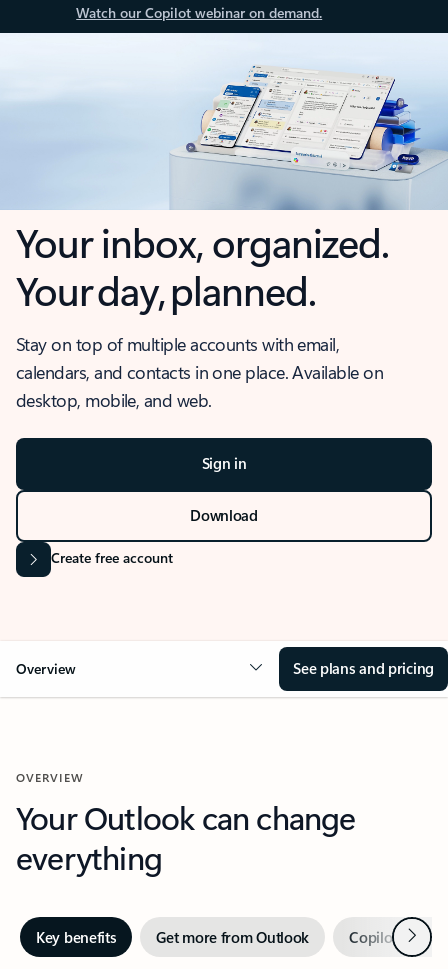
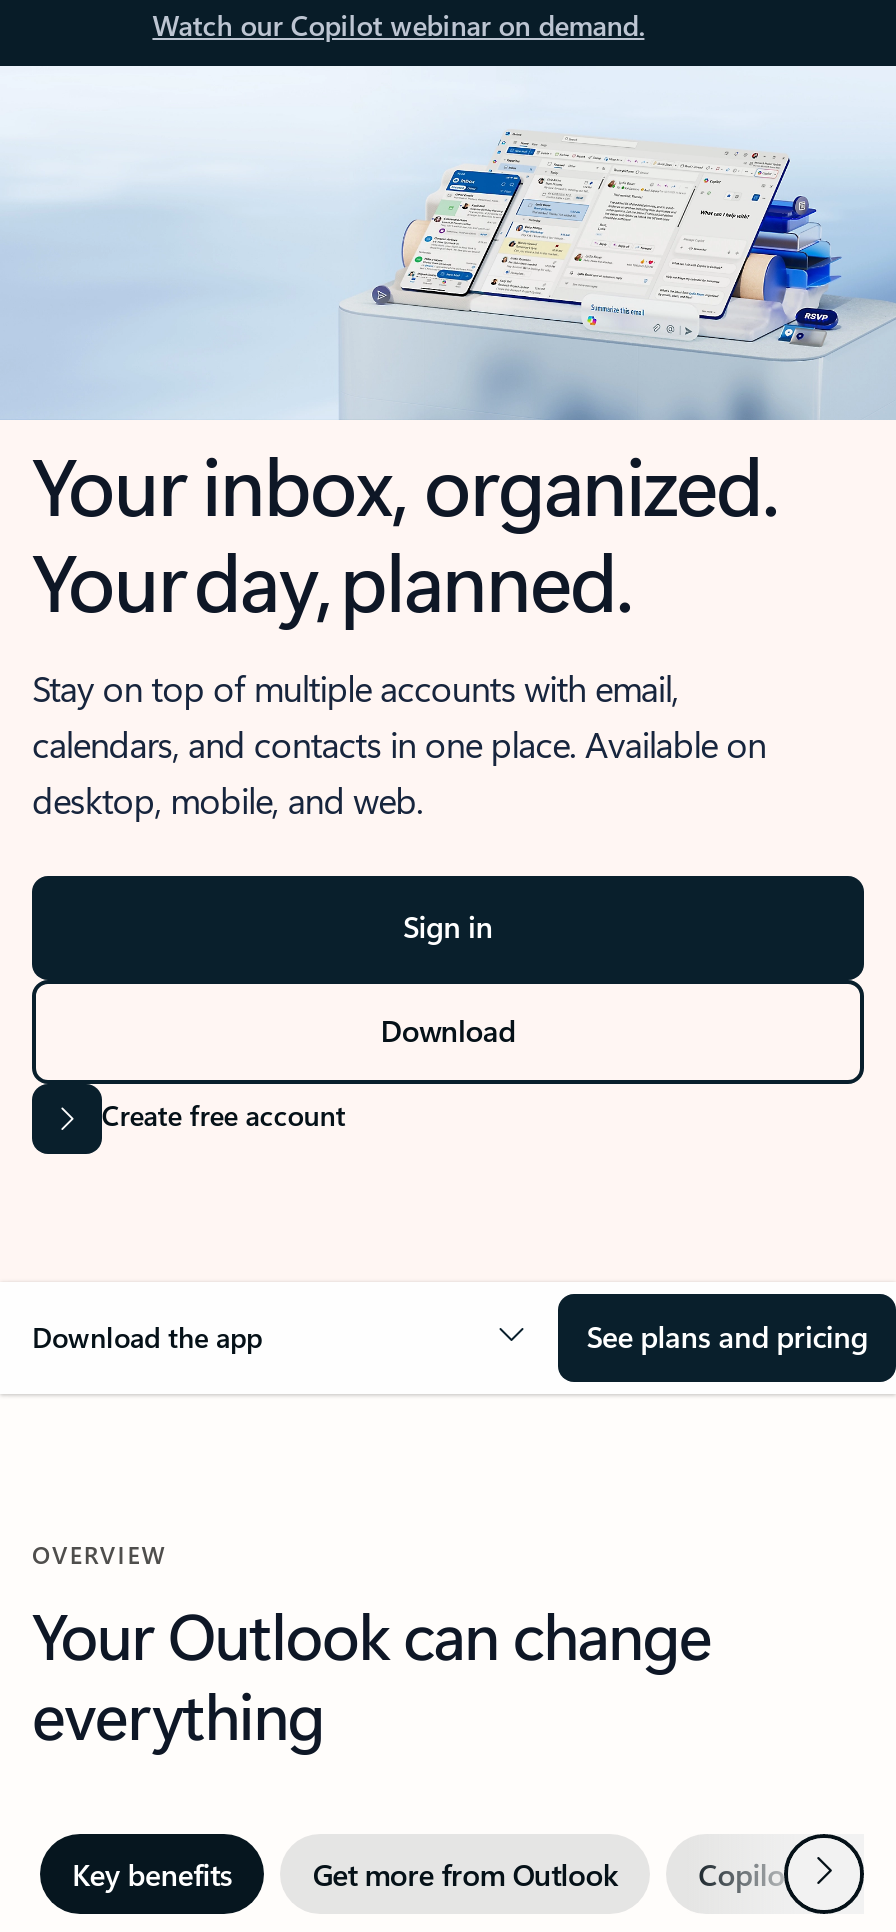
[16,659,76,678] Overview -> [32,1318,262,1356] Download the app

